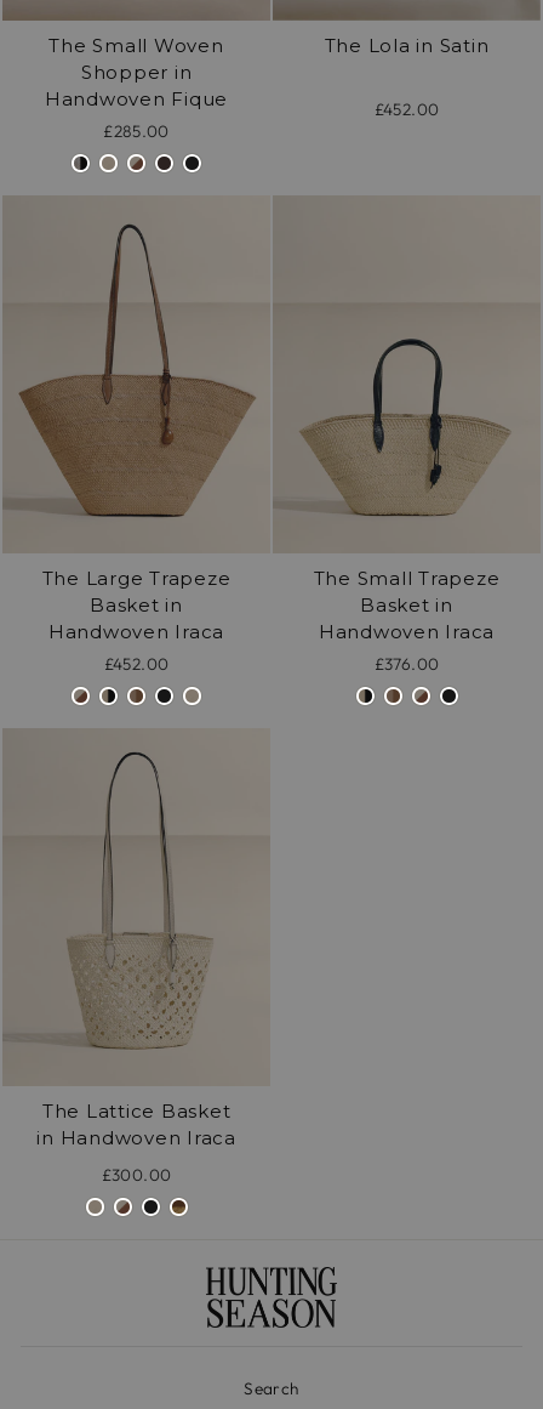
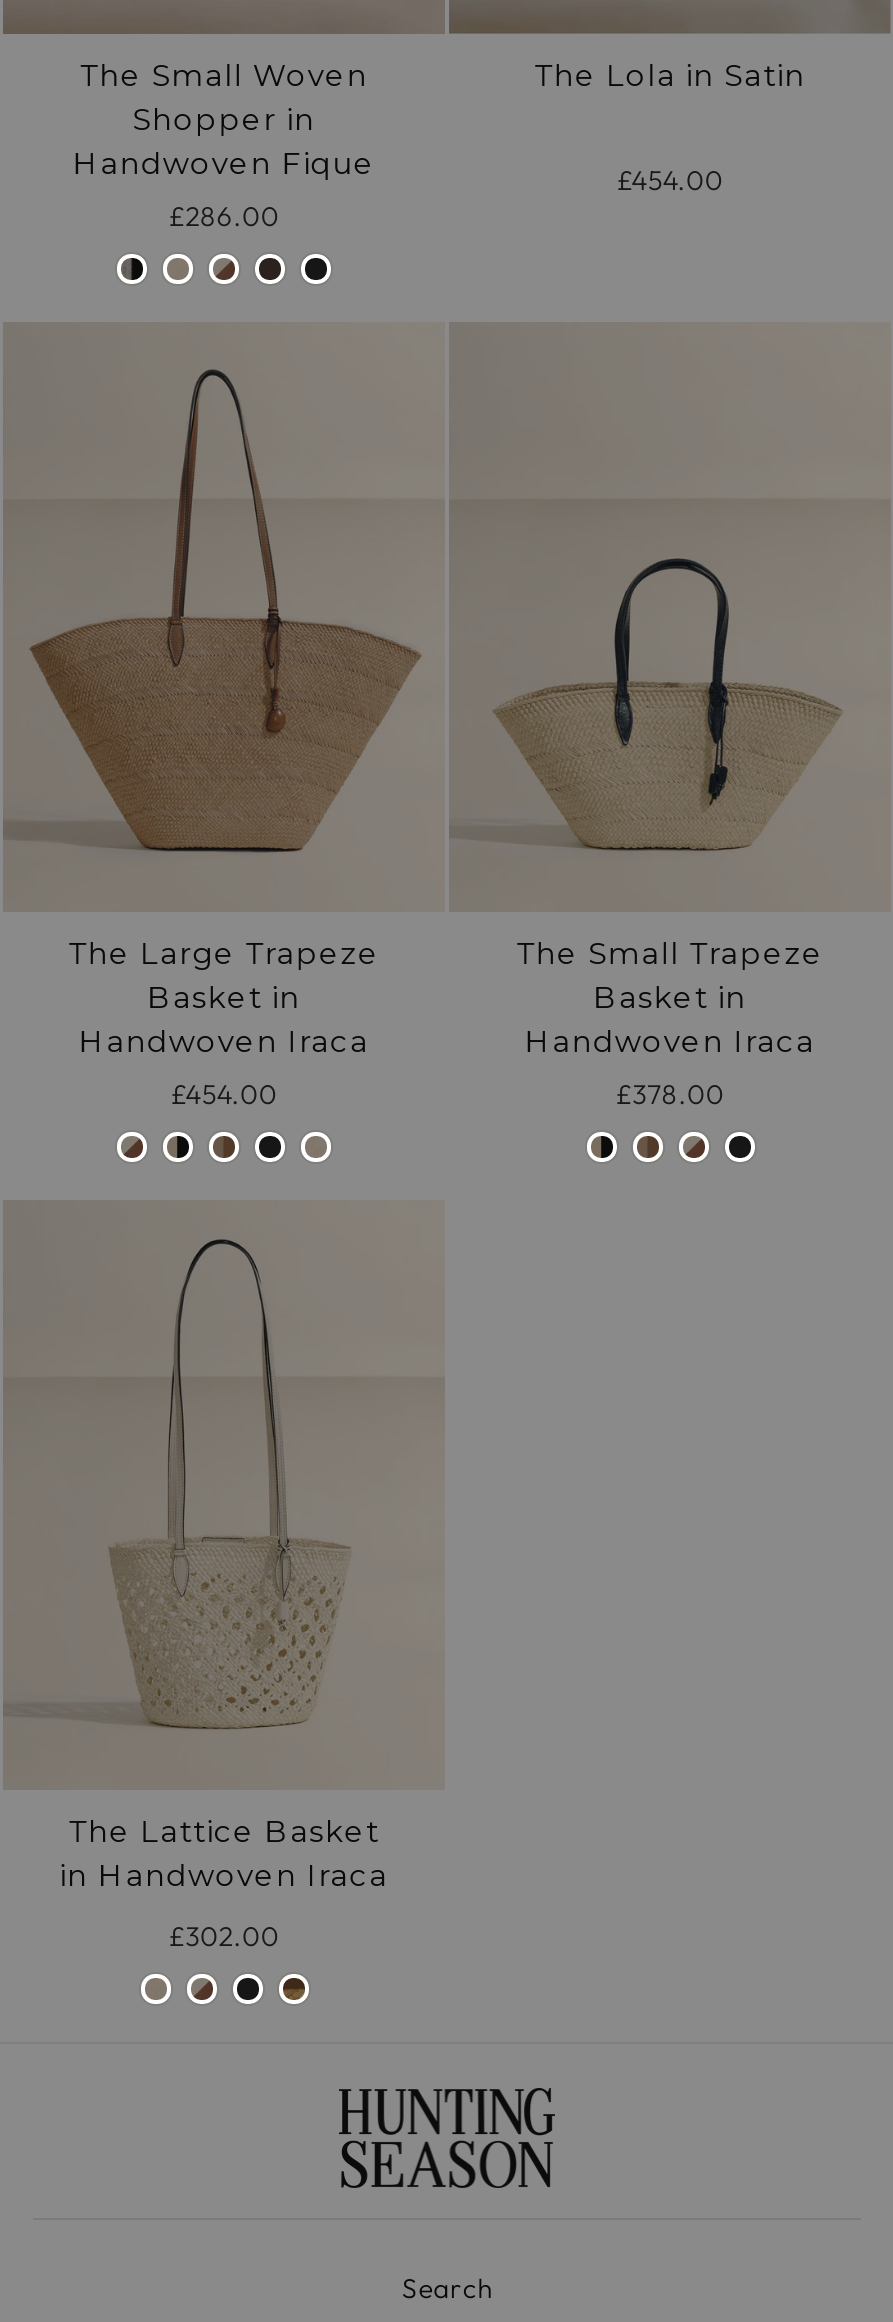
[374,99,439,121] £452.00 -> [616,163,724,199] £454.00
[103,121,169,143] £285.00 -> [168,199,280,235] £286.00
[104,653,169,675] £452.00 -> [170,1076,278,1112] £454.00
[374,653,439,675] £376.00 -> [615,1076,725,1112] £378.00
[101,1164,171,1185] £300.00 -> [168,1918,280,1954] £302.00

